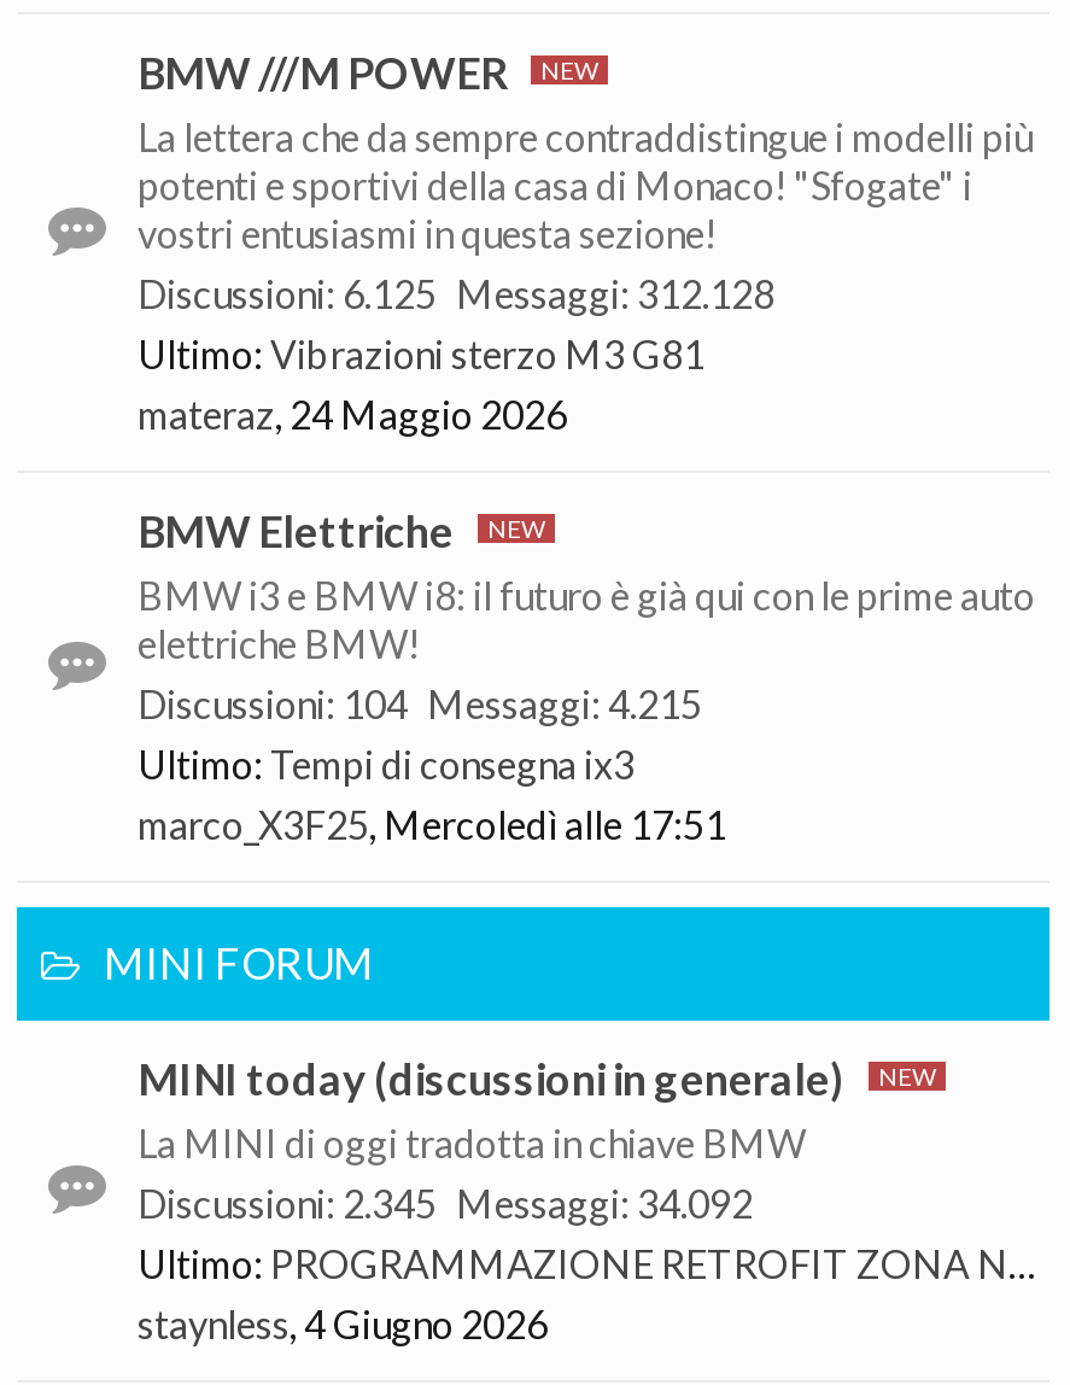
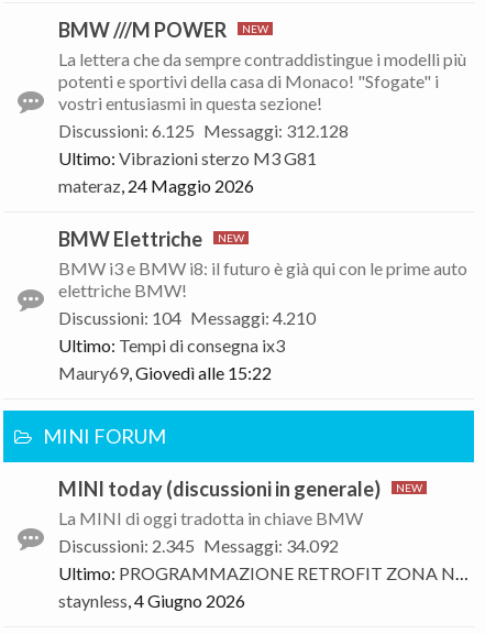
[138,680,702,726] Discussioni: 104 Messaggi: 4.215 -> [58,307,316,328] Discussioni: 104 Messaggi: 4.210
[138,801,726,847] marco_X3F25, Mercoledì alle 17:51 -> [58,362,272,383] Maury69, Giovedì alle 15:22

